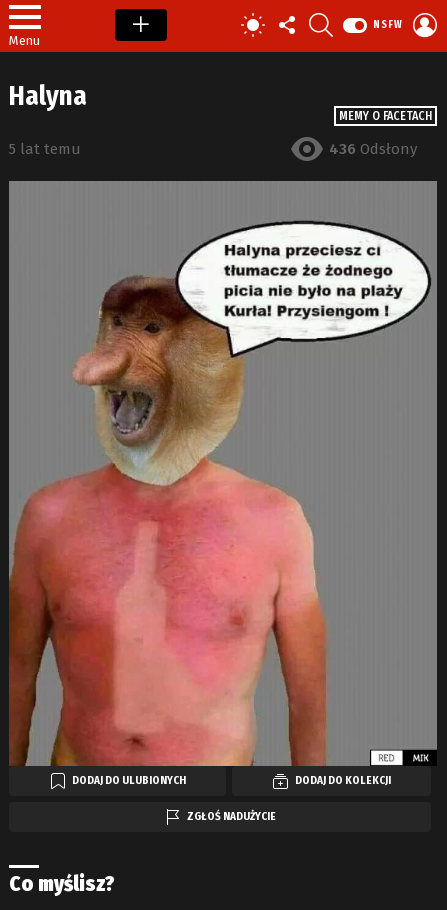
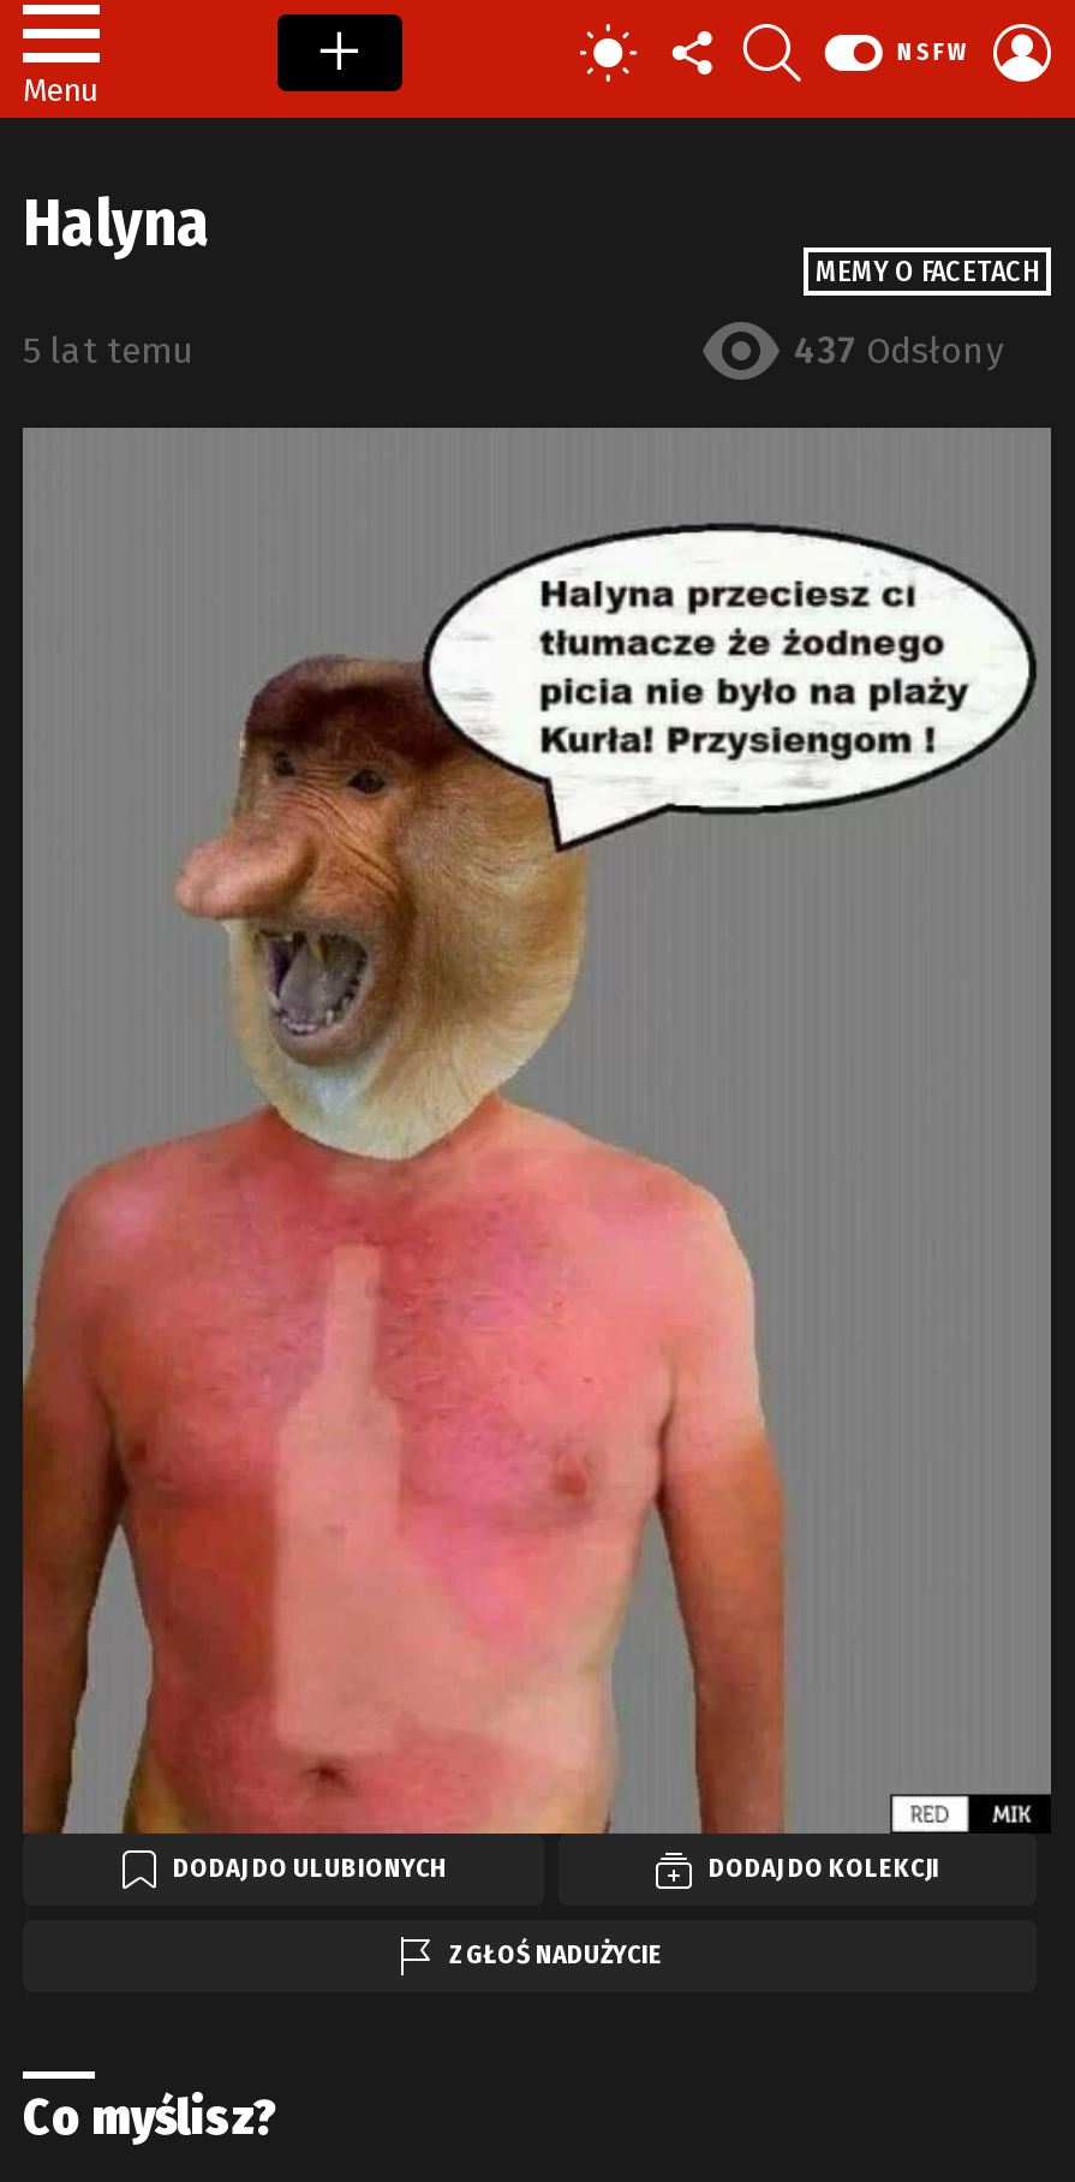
[329,140,417,158] 436 Odsłony -> [794,330,1003,373] 437 Odsłony

